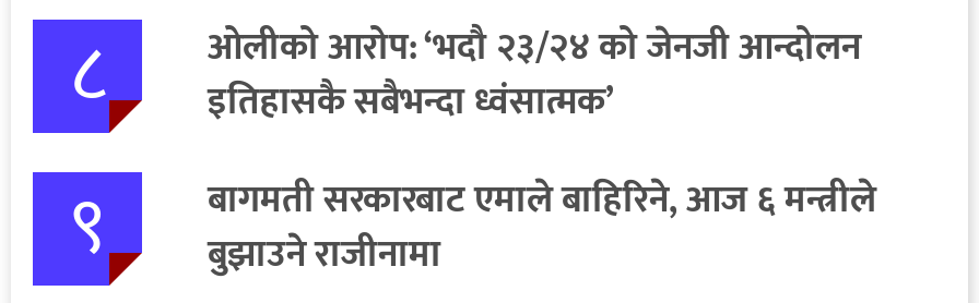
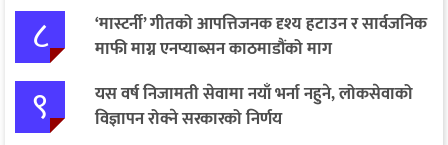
[208,17,861,133] ओलीको आरोप: ‘भदौ २३/२४ को जेनजी आन्दोलन | इतिहासकै सबैभन्दा ध्वंसात्मक’ -> [95,10,427,63] ‘मास्टर्नी’ गीतको आपत्तिजनक दृश्य हटाउन र सार्वजनिक | माफी माग्न एनप्याब्सन काठमाडौंको माग
[208,170,876,286] बागमती सरकारबाट एमाले बाहिरिने, आज ६ मन्त्रीले | बुझाउने राजीनामा -> [95,80,413,133] यस वर्ष निजामती सेवामा नयाँ भर्ना नहुने, लोकसेवाको | विज्ञापन रोक्ने सरकारको निर्णय

